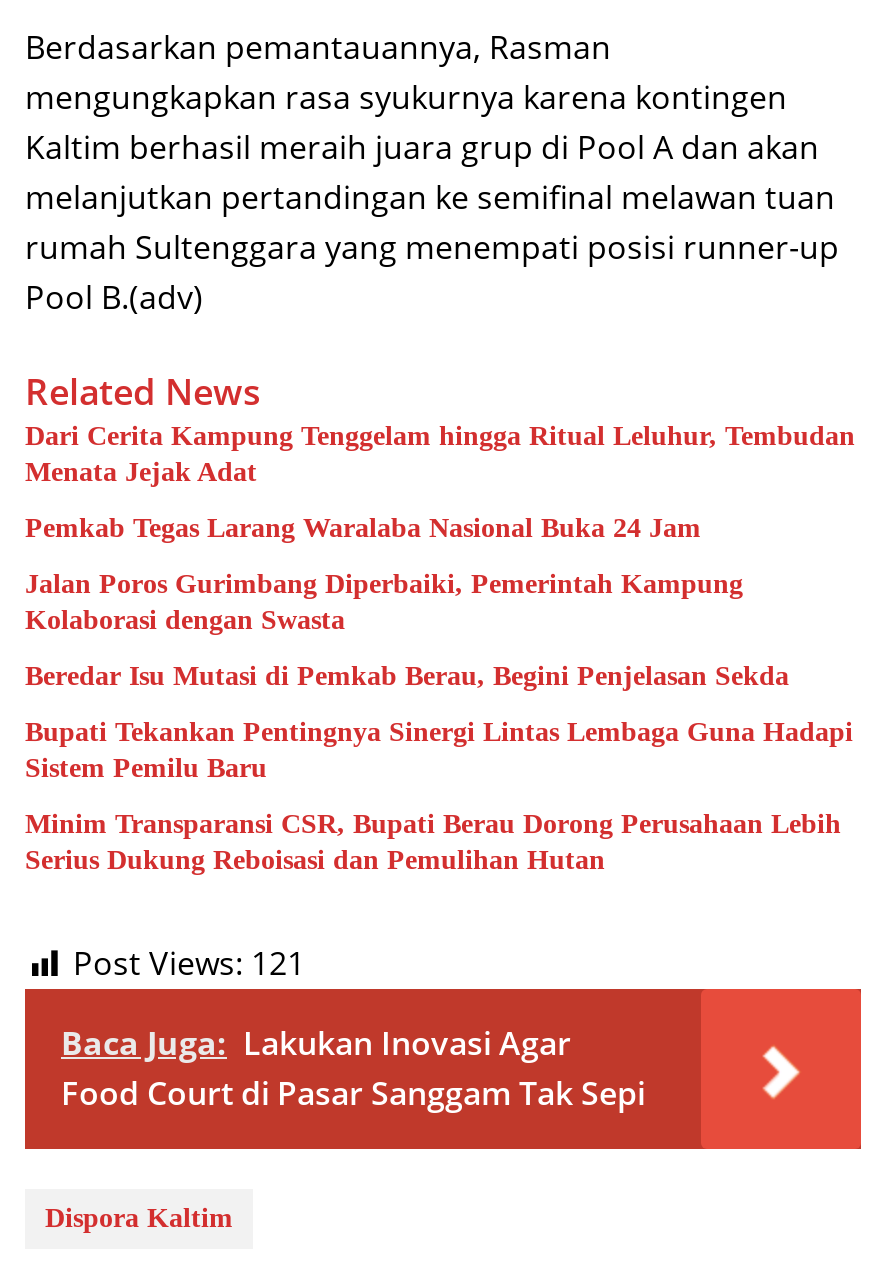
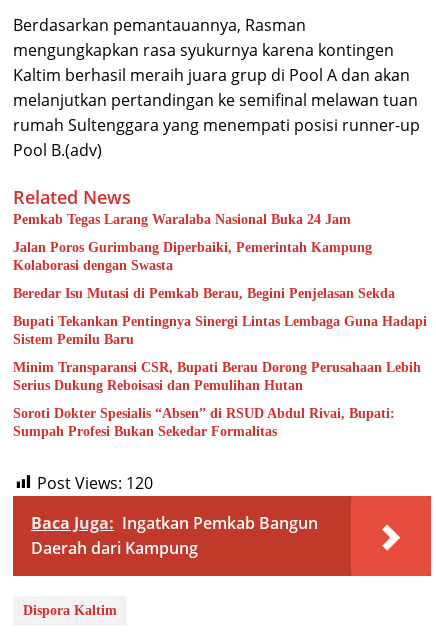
[25,422,855,488] Dari Cerita Kampung Tenggelam hingga Ritual Leluhur, Tembudan | Menata Jejak Adat -> none
moved [25,514,853,876] -> [13,211,427,392]: Pemkab Tegas Larang Waralaba Nasional Buka 24 Jam | Jalan Poros Gurimbang Diperbaiki, Pemerintah Kampung | Kolaborasi dengan Swasta | Beredar Isu Mutasi di Pemkab Berau, Begini Penjelasan Sekda | Bupati Tekankan Pentingnya Sinergi Lintas Lembaga Guna Hadapi | Sistem Pemilu Baru | Minim Transparansi CSR, Bupati Berau Dorong Perusahaan Lebih | Serius Dukung Reboisasi dan Pemulihan Hutan
[61,942,645,1116] Post Views: 121 | Baca Juga: Lakukan Inovasi Agar | Food Court di Pasar Sanggam Tak Sepi -> [13,405,395,558] Soroti Dokter Spesialis “Absen” di RSUD Abdul Rivai, Bupati: | Sumpah Profesi Bukan Sekedar Formalitas | Post Views: 120 | Baca Juga: Ingatkan Pemkab Bangun | Daerah dari Kampung

